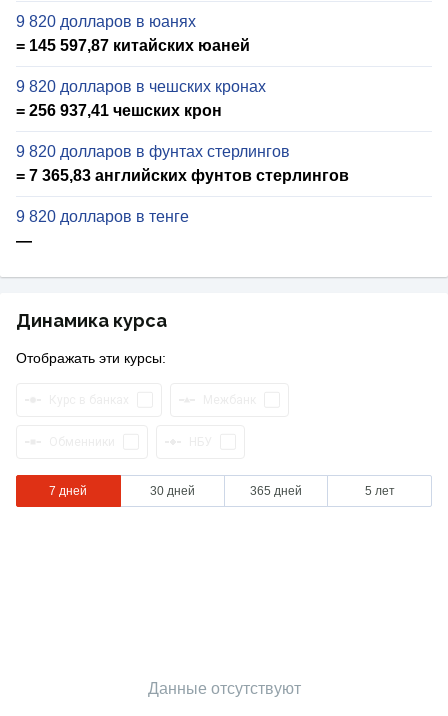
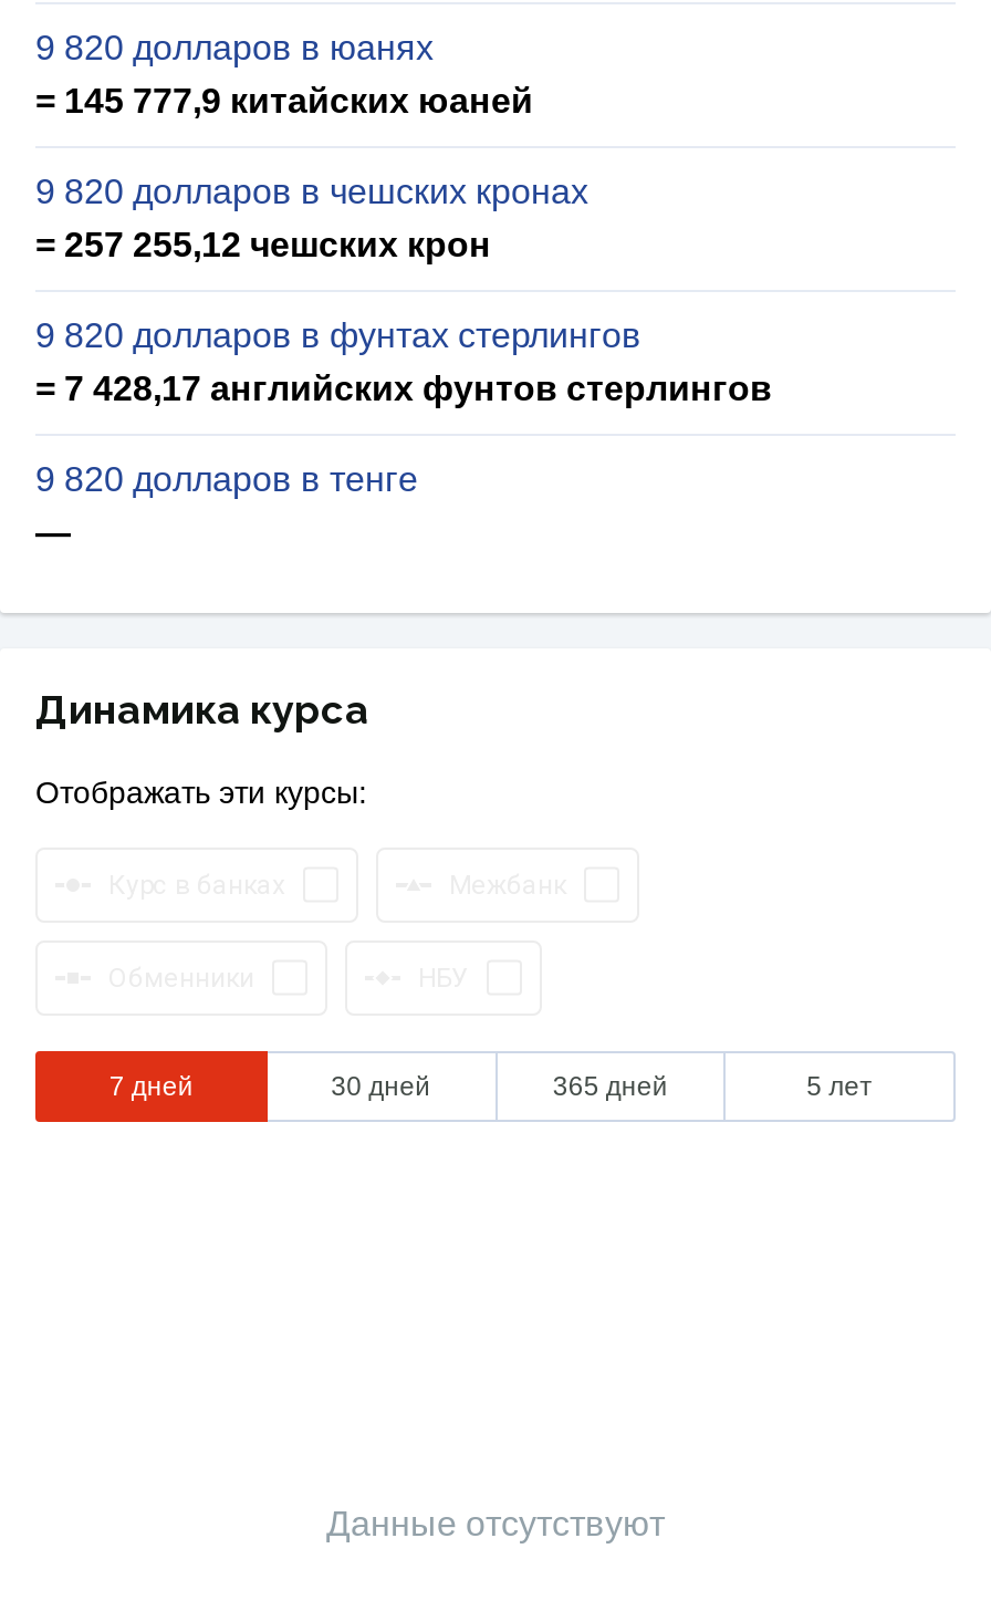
[16,37,250,54] = 145 597,87 китайских юаней -> [35,82,533,120] = 145 777,9 китайских юаней
[16,102,222,119] = 256 937,41 чешских крон -> [35,226,491,264] = 257 255,12 чешских крон
[16,167,349,184] = 7 365,83 английских фунтов стерлингов -> [35,370,772,408] = 7 428,17 английских фунтов стерлингов

